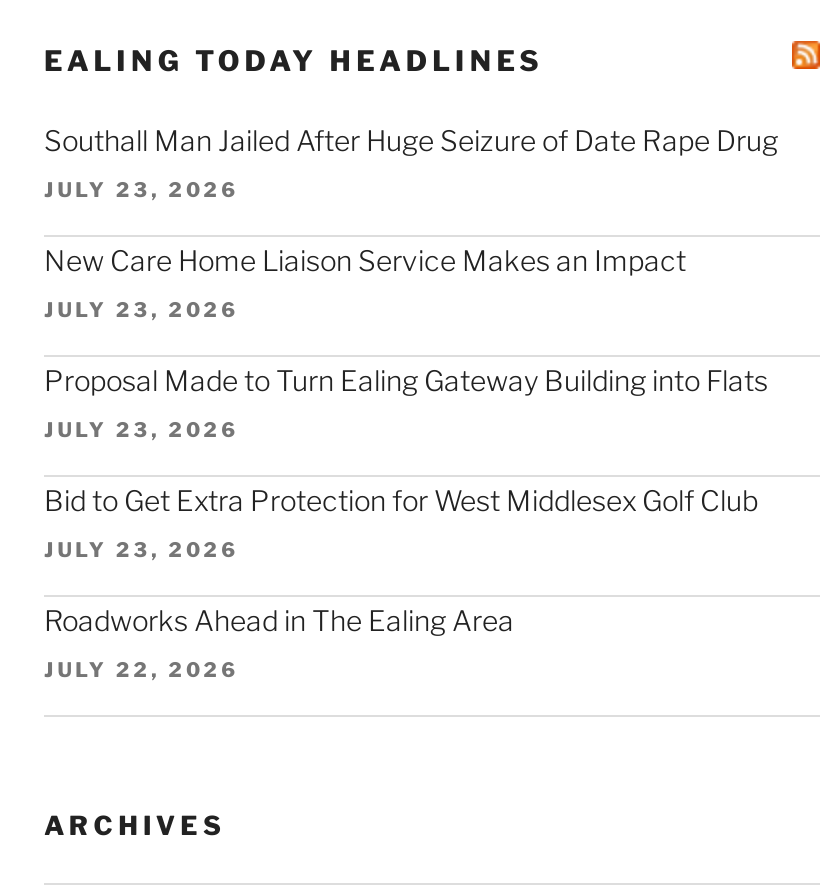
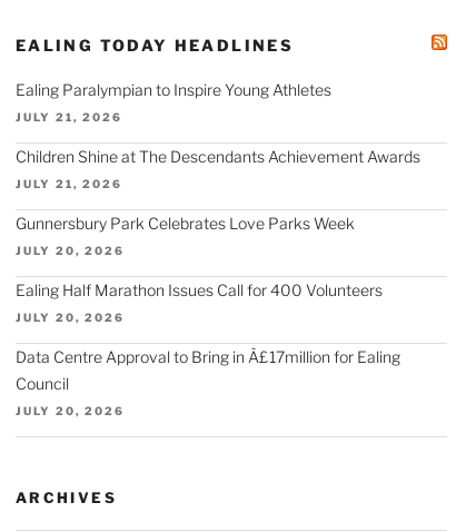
[44,123,778,157] Southall Man Jailed After Huge Seizure of Date Rape Drug -> [16,80,331,99] Ealing Paralympian to Inspire Young Athletes
[44,177,239,201] JULY 23, 2026 -> [16,110,122,124] JULY 21, 2026
[44,243,686,277] New Care Home Liaison Service Makes an Impact -> [16,147,420,166] Children Shine at The Descendants Achievement Awards
[44,297,239,321] JULY 23, 2026 -> [16,177,122,191] JULY 21, 2026
[44,363,768,397] Proposal Made to Turn Ealing Gateway Building into Flats -> [16,214,355,233] Gunnersbury Park Celebrates Love Parks Week
[44,417,239,441] JULY 23, 2026 -> [16,244,124,257] JULY 20, 2026
[44,483,758,517] Bid to Get Extra Protection for West Middlesex Golf Club -> [16,281,383,300] Ealing Half Marathon Issues Call for 400 Volunteers
[44,537,239,561] JULY 23, 2026 -> [16,311,124,324] JULY 20, 2026
[44,603,514,637] Roadworks Ahead in The Ealing Area -> [16,347,400,393] Data Centre Approval to Bring in Â£17million for Ealing | Council
[44,657,239,681] JULY 22, 2026 -> [16,404,124,418] JULY 20, 2026

